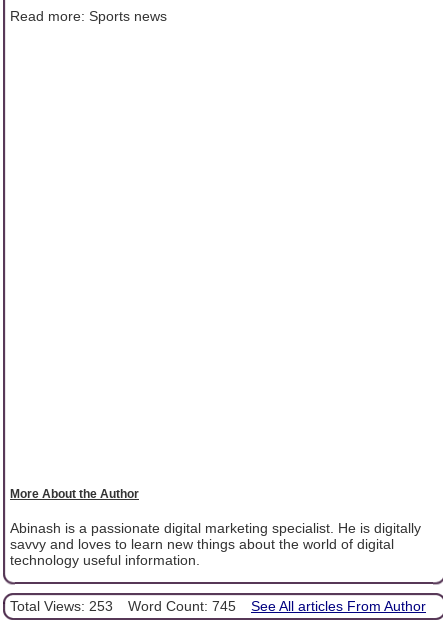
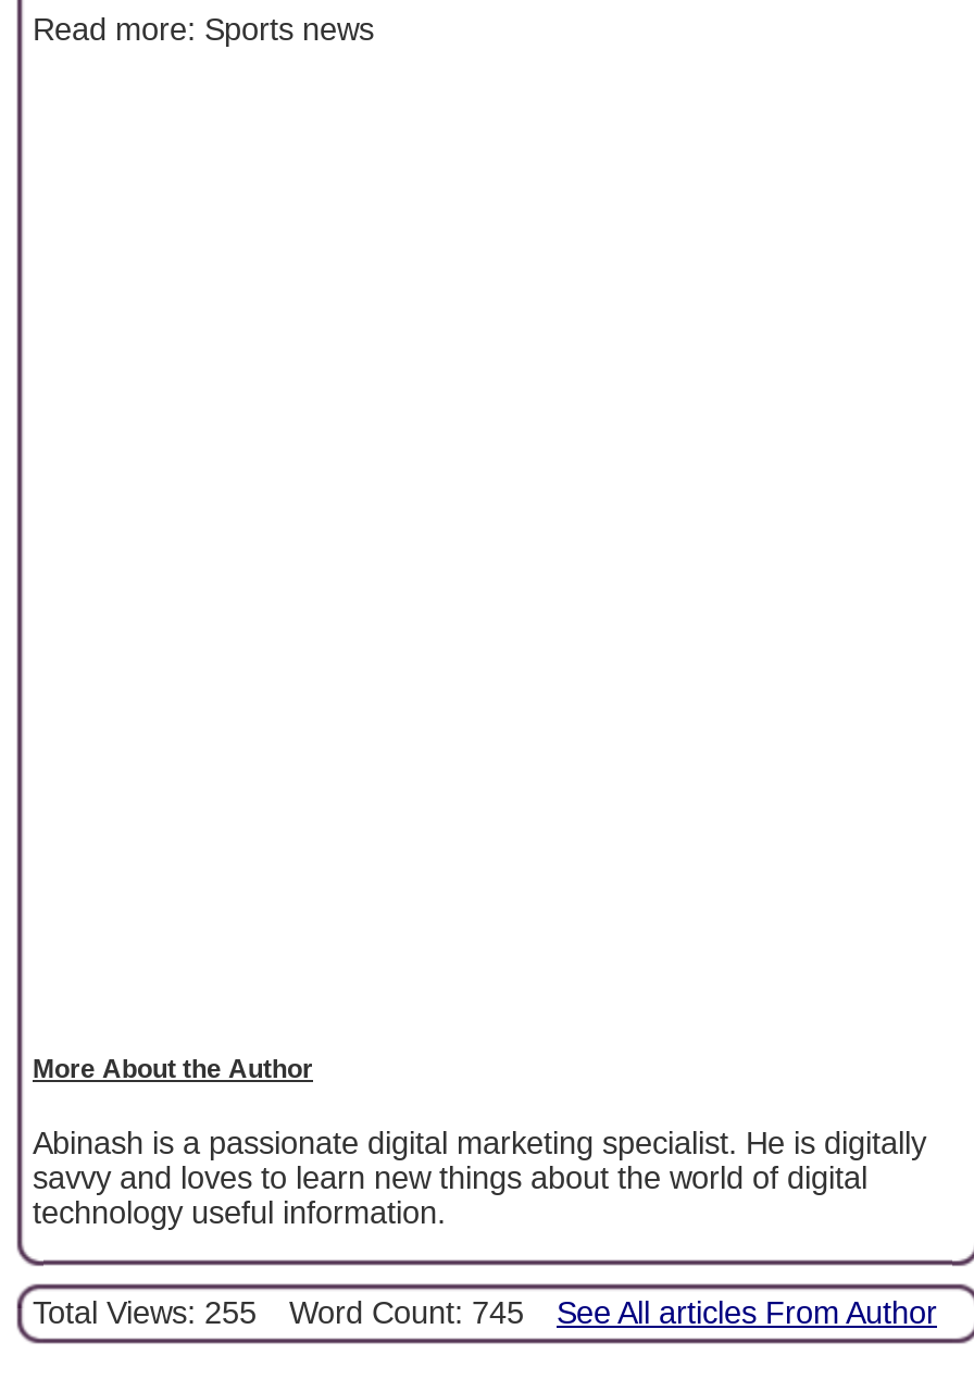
[10,597,426,613] Total Views: 253 Word Count: 745 See All articles From Author -> [33,1294,937,1329] Total Views: 255 Word Count: 745 See All articles From Author

